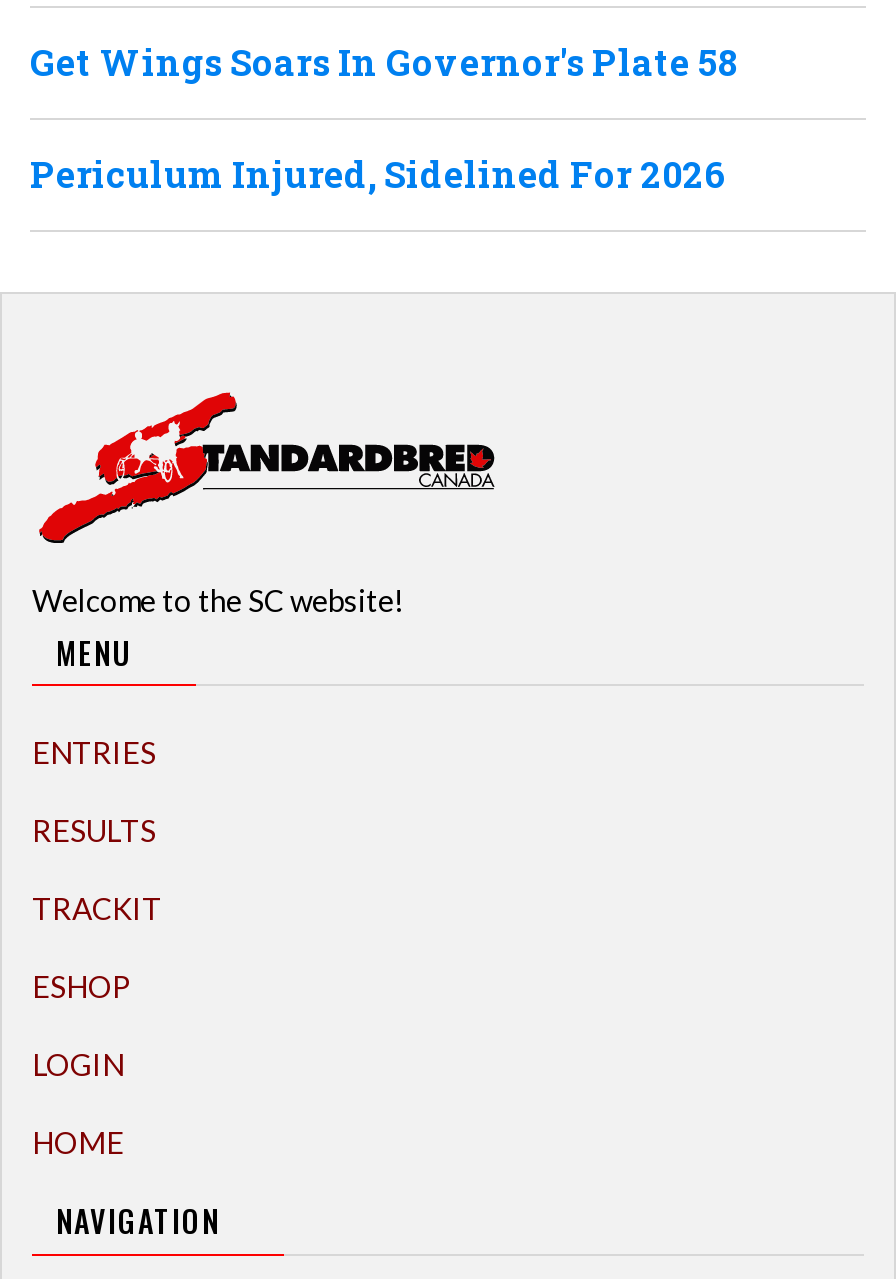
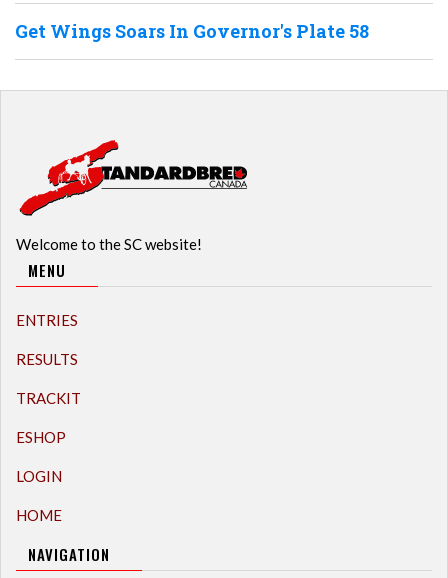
[30,150,726,198] Periculum Injured, Sidelined For 2026 -> none

